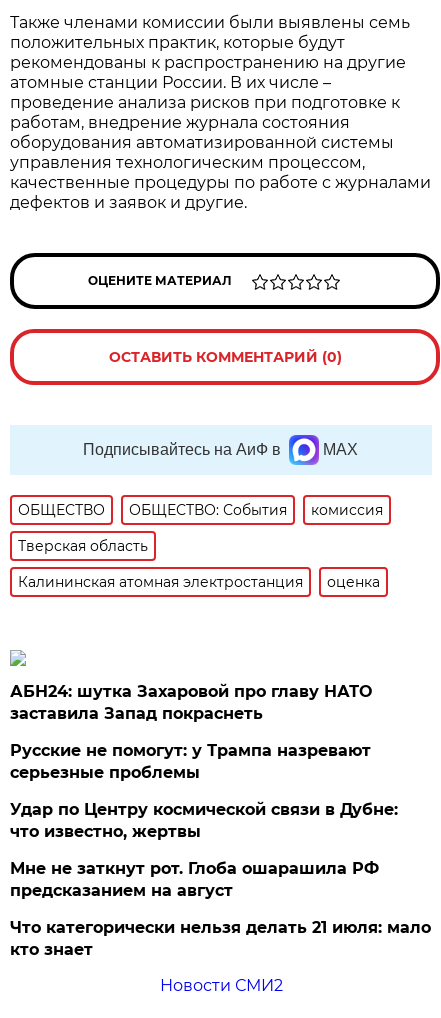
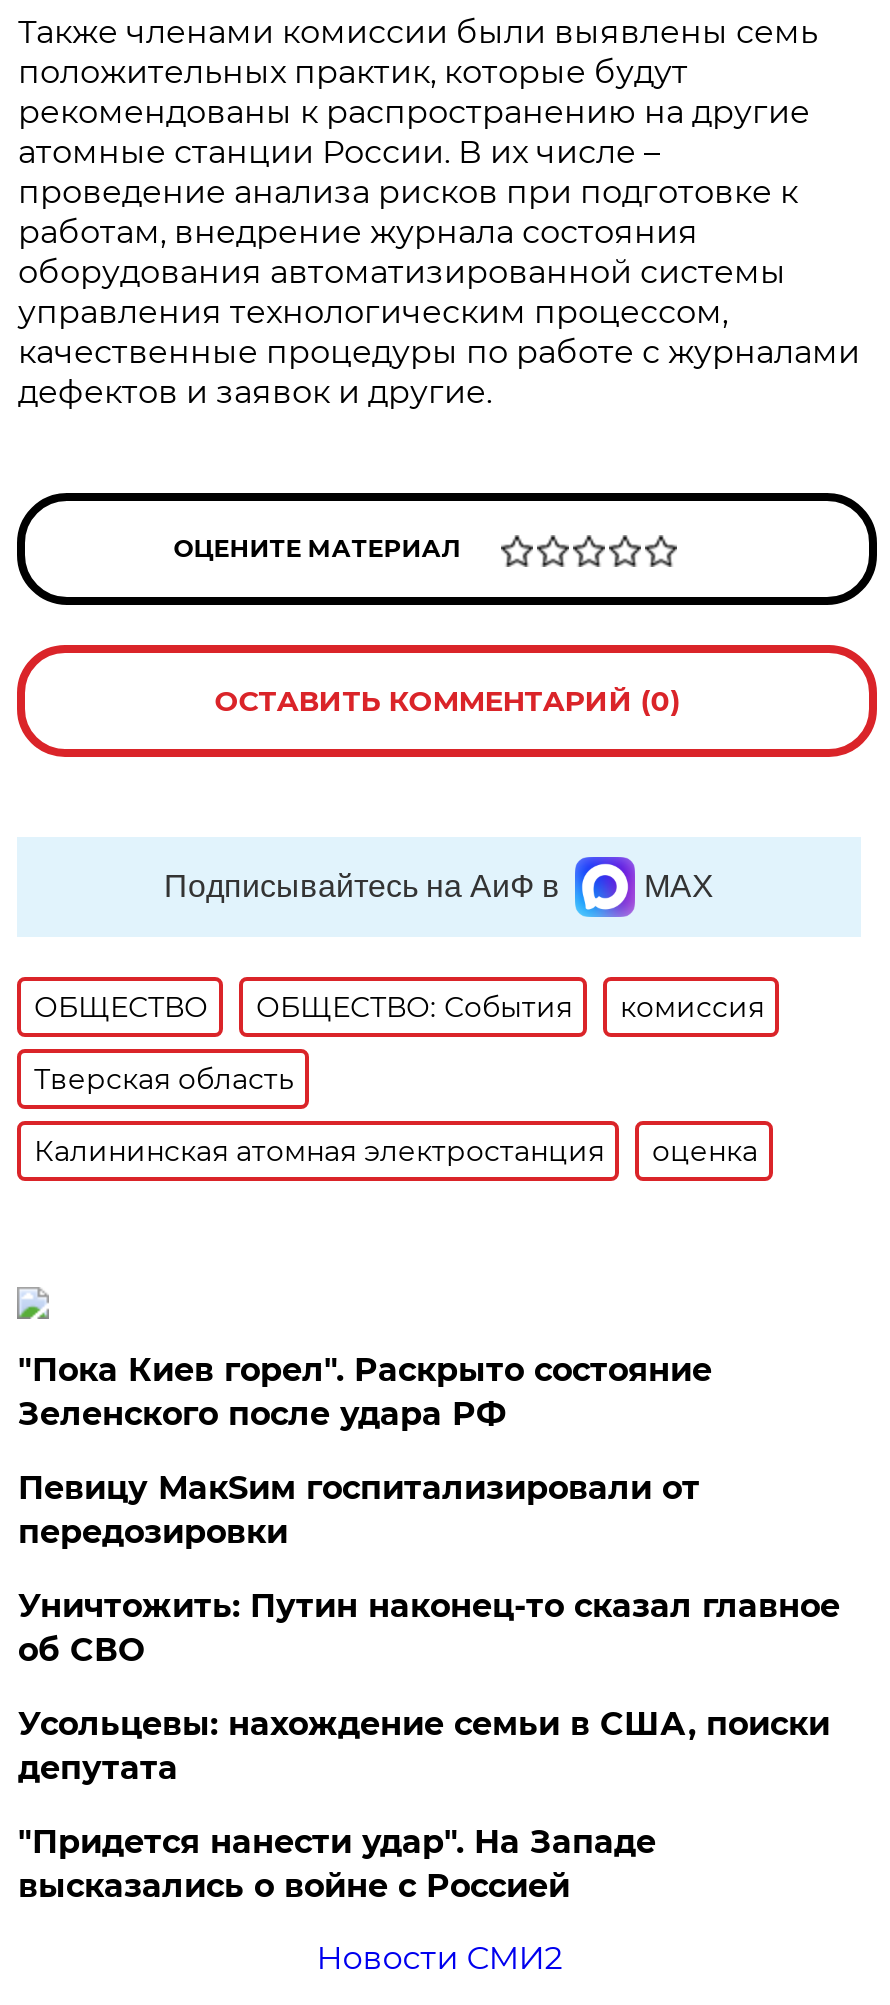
[10,682,372,723] АБН24: шутка Захаровой про главу НАТО | заставила Запад покраснеть -> [18,1351,712,1433] "Пока Киев горел". Раскрыто состояние | Зеленского после удара РФ
[10,741,371,782] Русские не помогут: у Трампа назревают | серьезные проблемы -> [18,1469,700,1551] Певицу МакSим госпитализировали от | передозировки
[10,800,398,841] Удар по Центру космической связи в Дубне: | что известно, жертвы -> [18,1587,840,1669] Уничтожить: Путин наконец-то сказал главное | об СВО
[10,859,379,900] Мне не заткнут рот. Глоба ошарашила РФ | предсказанием на август -> [18,1705,830,1787] Усольцевы: нахождение семьи в США, поиски | депутата
[10,918,431,959] Что категорически нельзя делать 21 июля: мало | кто знает -> [18,1823,656,1905] "Придется нанести удар". На Западе | высказались о войне с Россией

